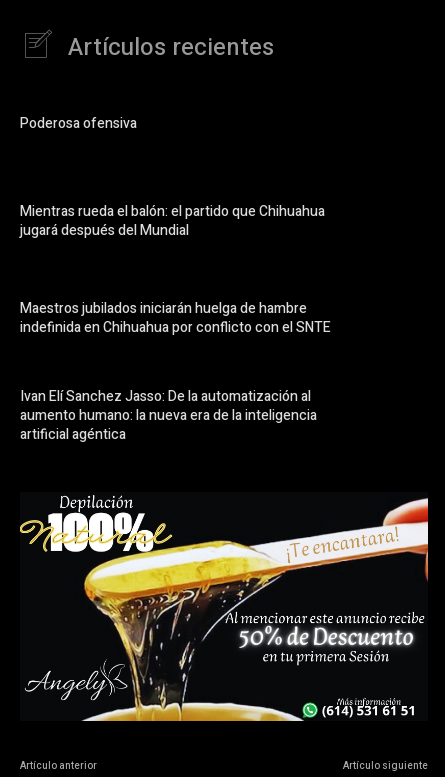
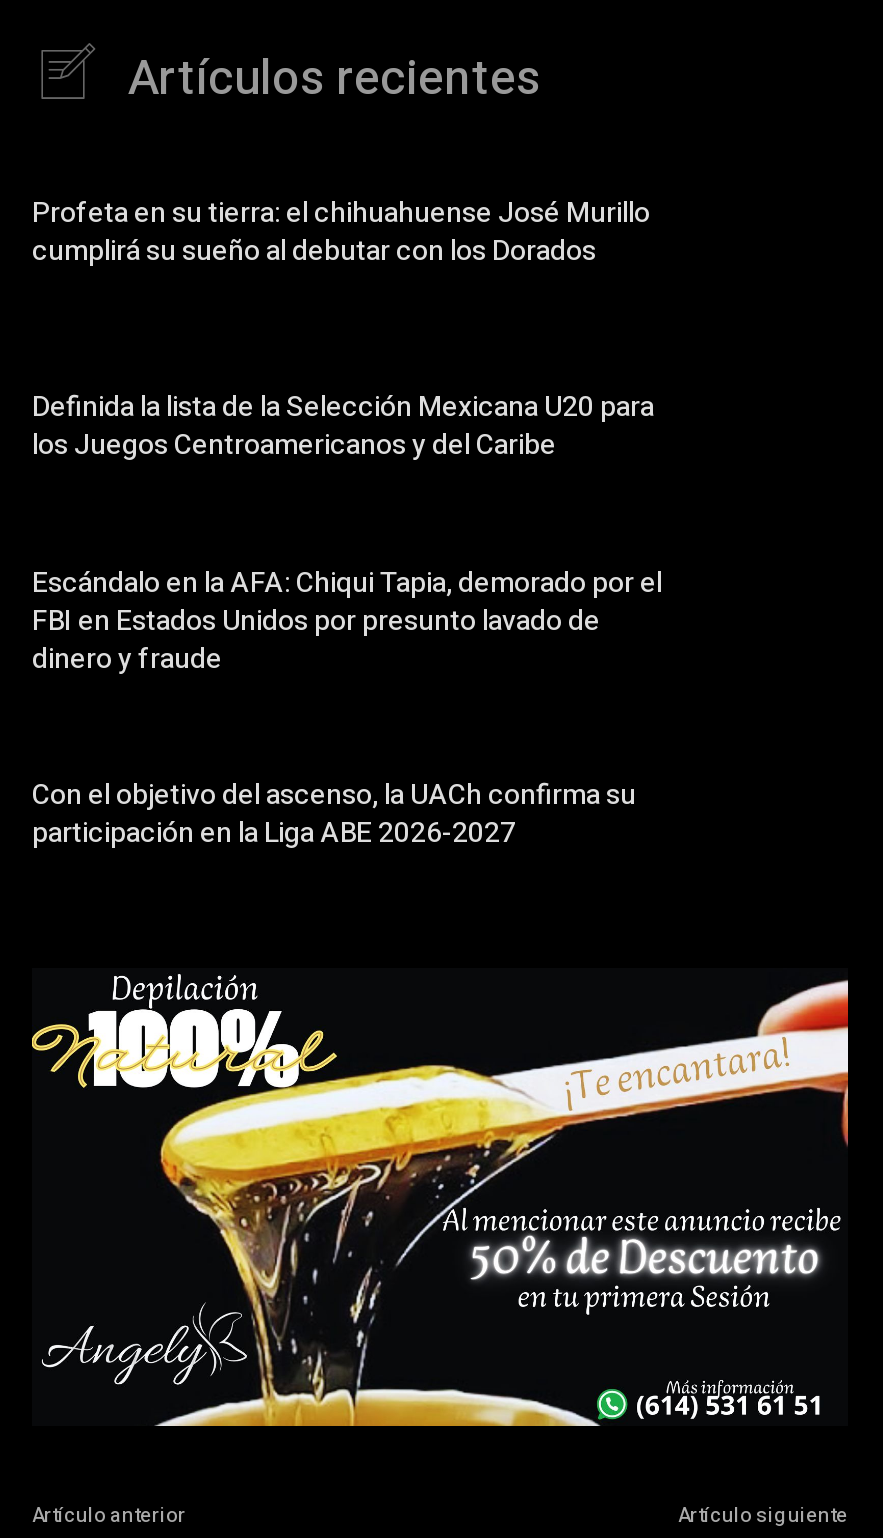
[20,113,137,134] Poderosa ofensiva -> [32,192,650,272] Profeta en su tierra: el chihuahuense José Murillo | cumplirá su sueño al debutar con los Dorados
[20,201,325,241] Mientras rueda el balón: el partido que Chihuahua | jugará después del Mundial -> [32,386,654,466] Definida la lista de la Selección Mexicana U20 para | los Juegos Centroamericanos y del Caribe
[20,298,331,338] Maestros jubilados iniciarán huelga de hambre | indefinida en Chihuahua por conflicto con el SNTE -> [32,561,662,679] Escándalo en la AFA: Chiqui Tapia, demorado por el | FBI en Estados Unidos por presunto lavado de | dinero y fraude
[20,386,317,445] Ivan Elí Sanchez Jasso: De la automatización al | aumento humano: la nueva era de la inteligencia | artificial agéntica -> [32,774,636,854] Con el objetivo del ascenso, la UACh confirma su | participación en la Liga ABE 2026-2027

